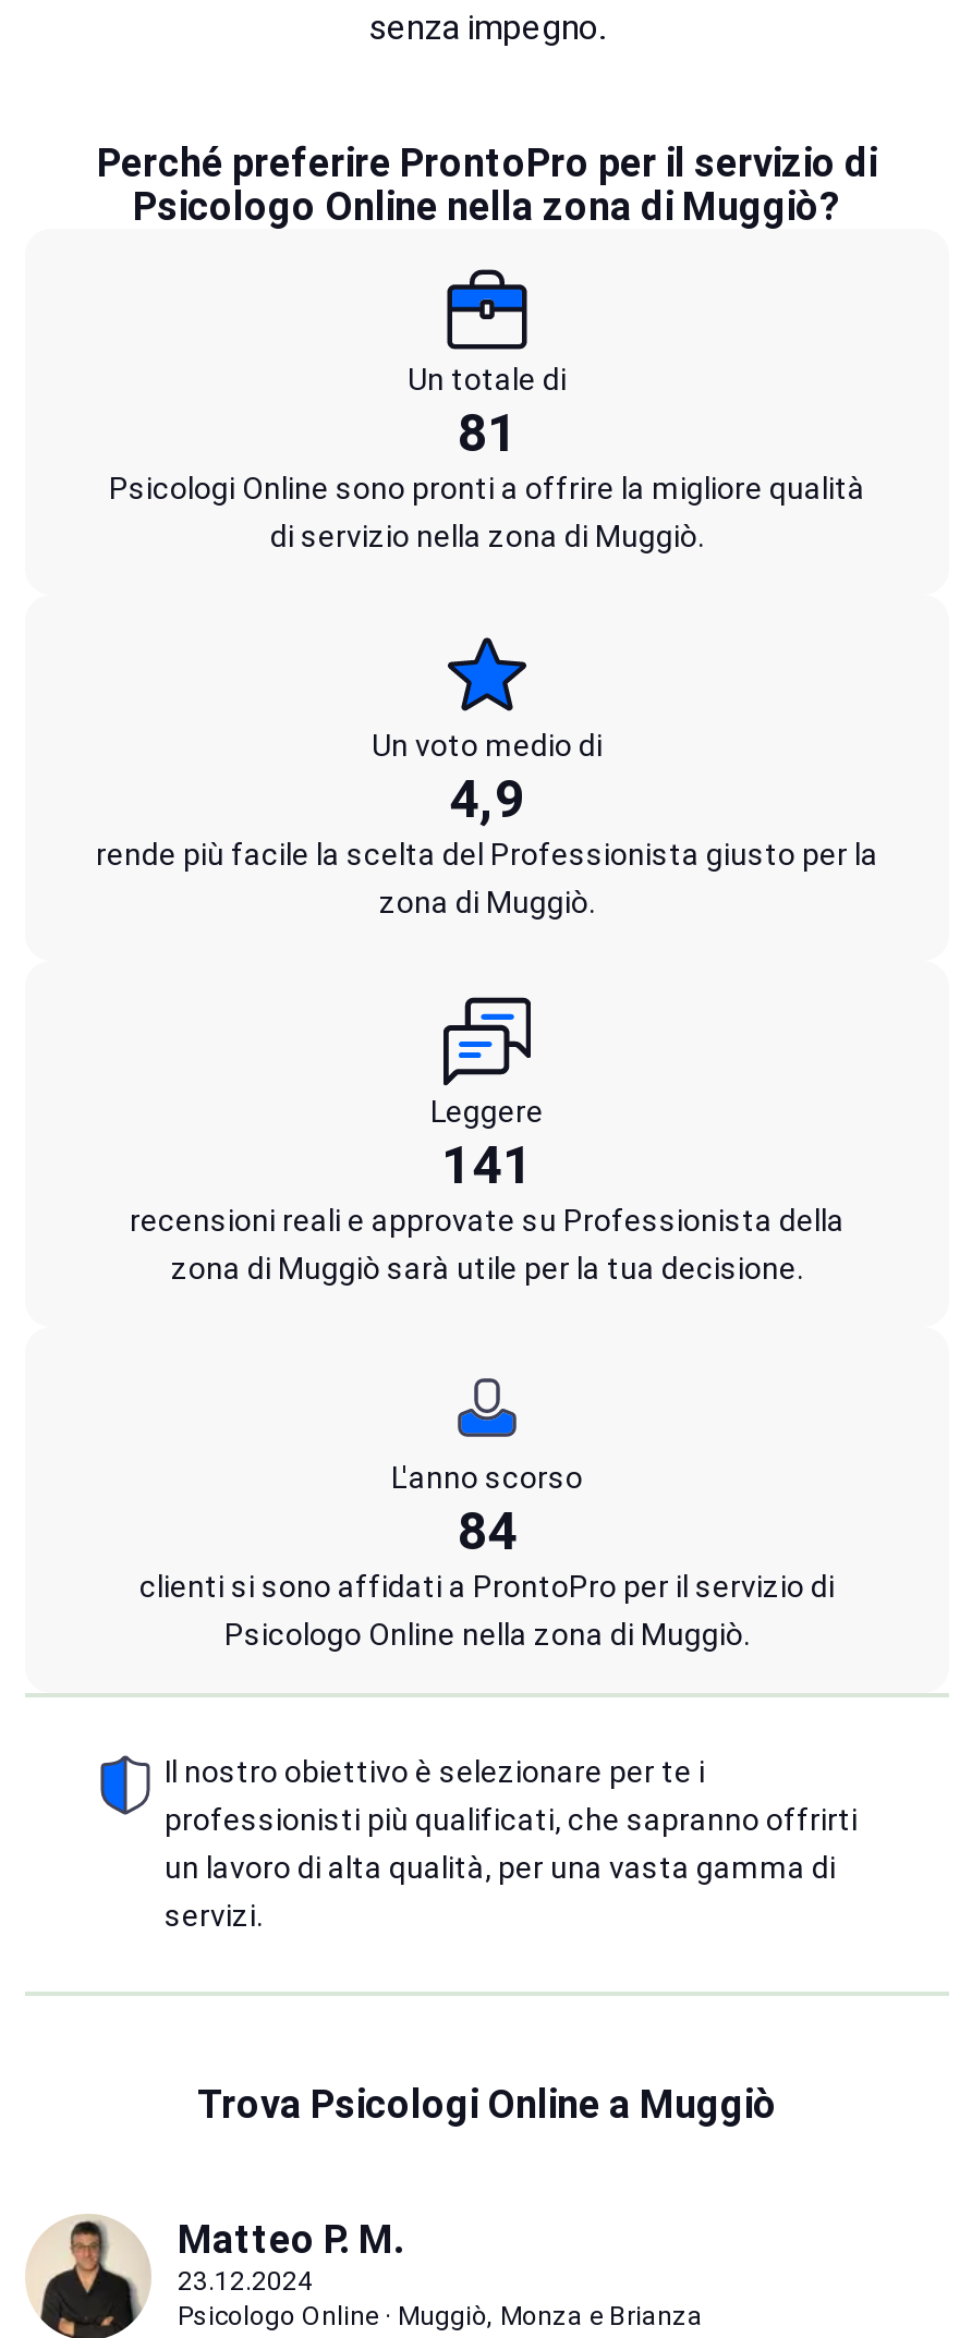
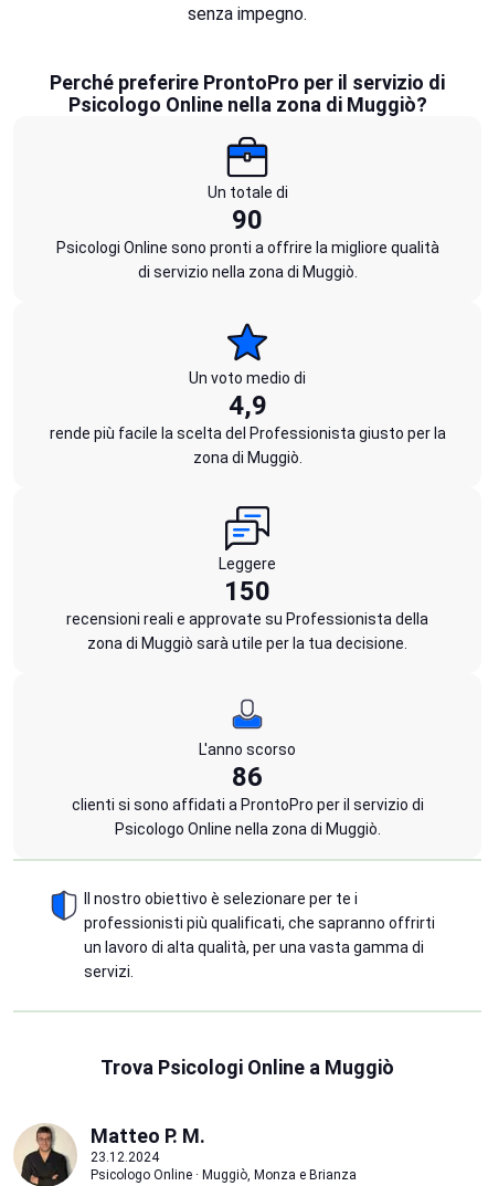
[457,403,518,464] 81 -> [232,204,263,235] 90
[441,1135,533,1196] 141 -> [224,576,270,607] 150
[457,1501,518,1562] 84 -> [232,761,263,792] 86

